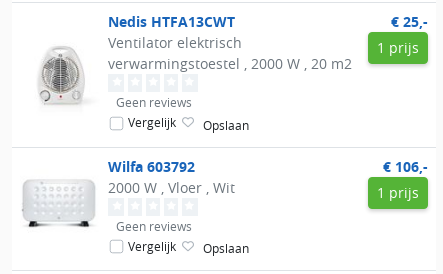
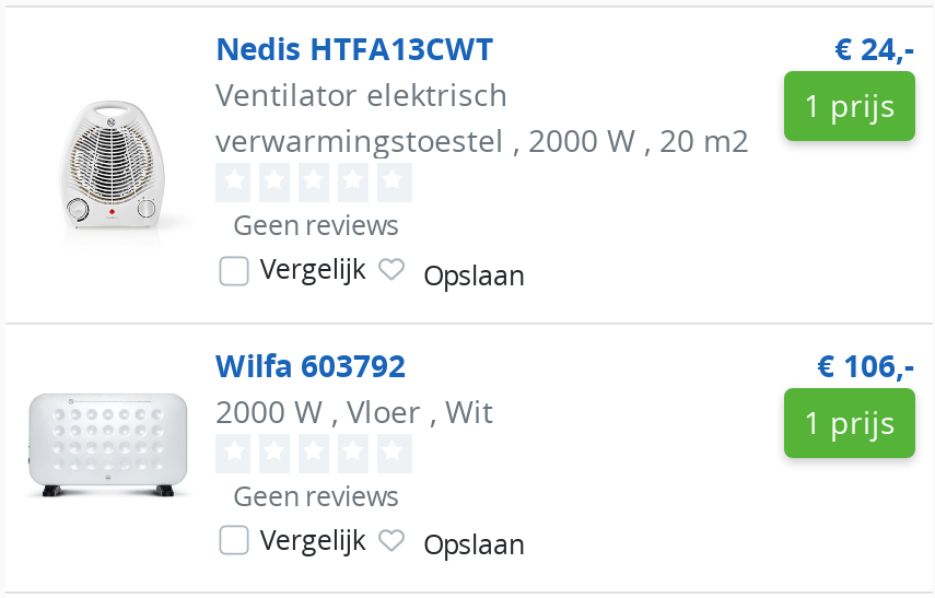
[391,12,428,31] € 25,- -> [834,27,915,68] € 24,-

